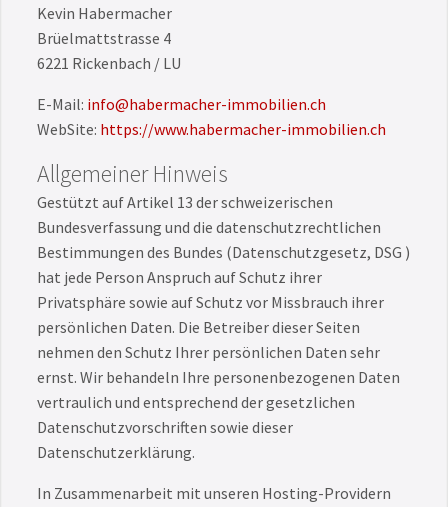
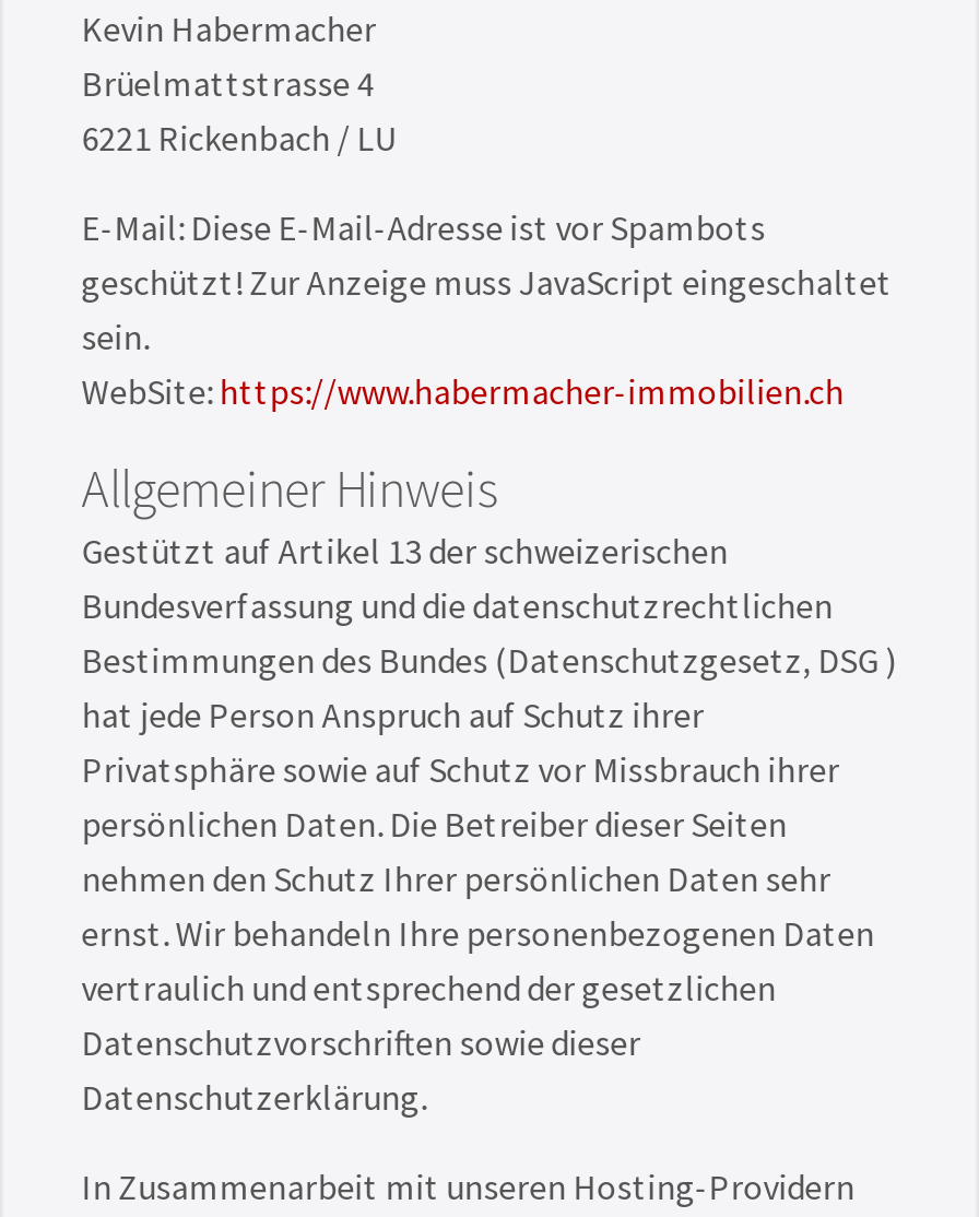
[37,94,326,114] E-Mail: info@habermacher-immobilien.ch -> [81,206,892,359] E-Mail: Diese E-Mail-Adresse ist vor Spambots | geschützt! Zur Anzeige muss JavaScript eingeschaltet | sein.

